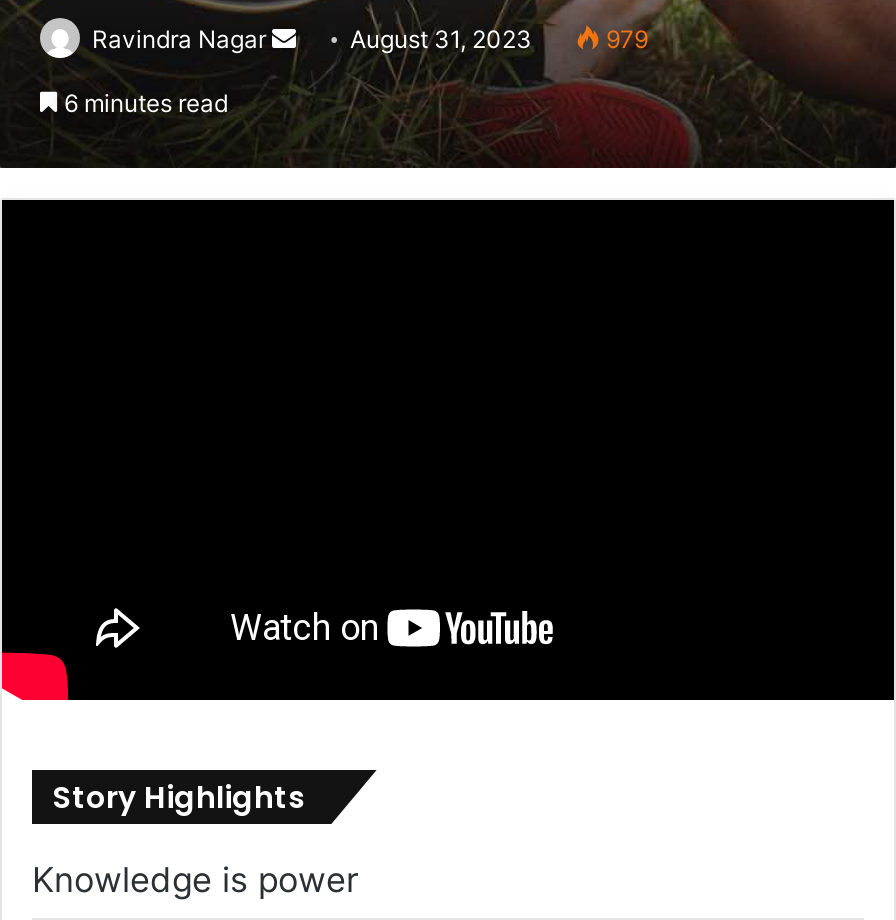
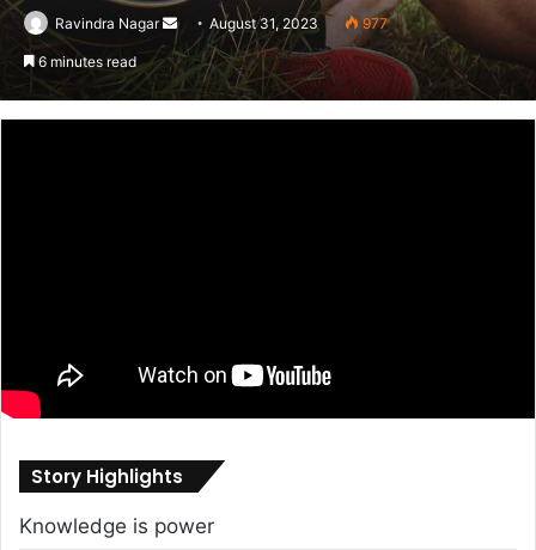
[600,25,648,55] 979 -> [359,15,388,33] 977

